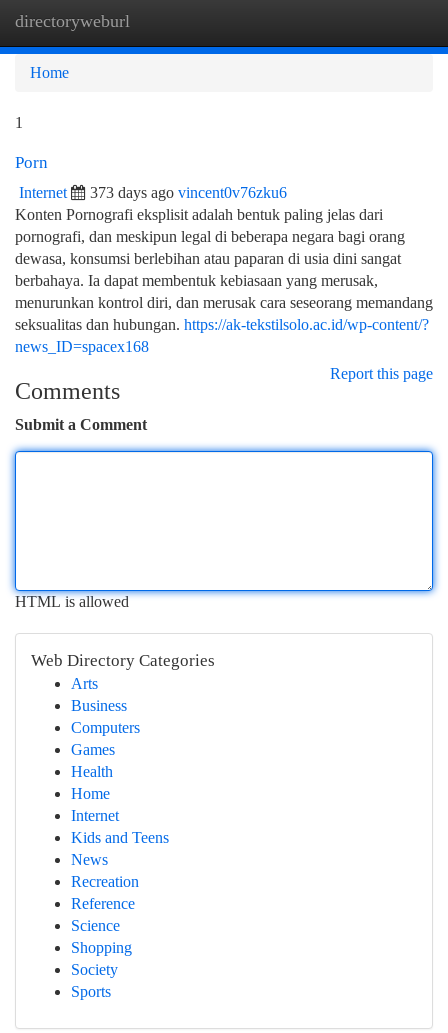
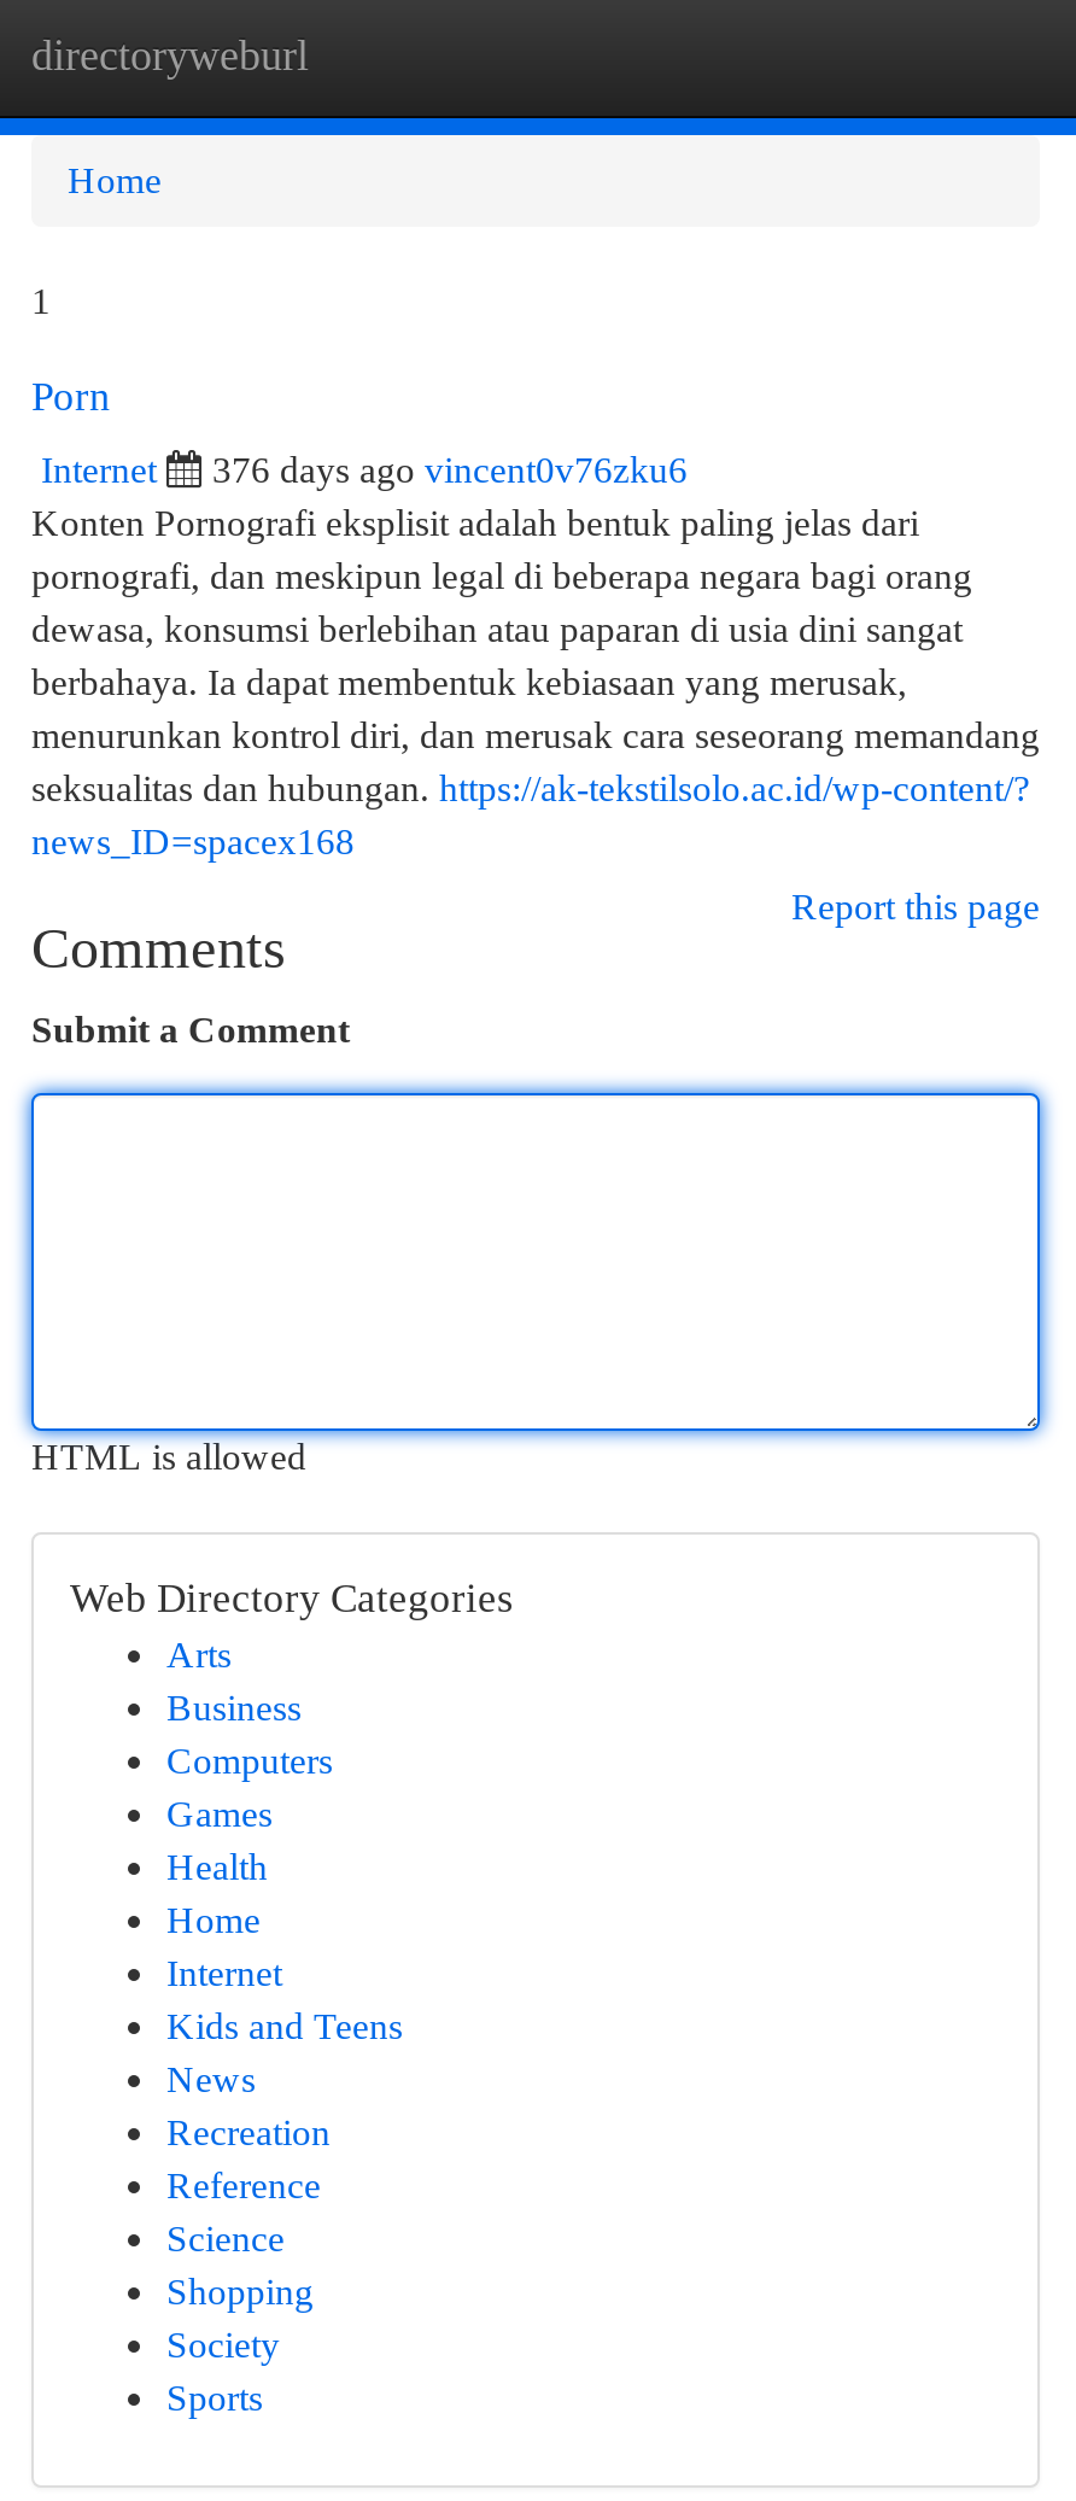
[90,184,287,201] 373 days ago vincent0v76zku6 -> [212,449,688,490] 376 days ago vincent0v76zku6

